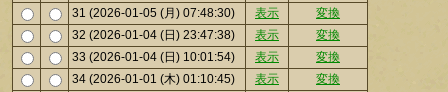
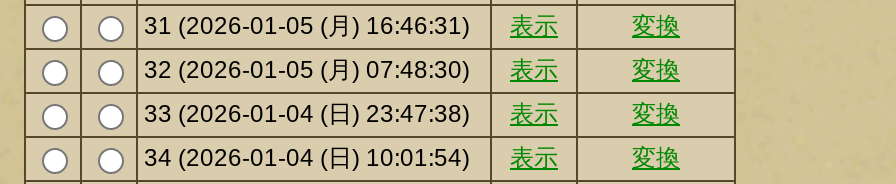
[72,6,279,20] 31 (2026-01-05 (月) 07:48:30) 表示 -> [144,12,558,40] 31 (2026-01-05 (月) 16:46:31) 表示
[72,28,279,42] 32 (2026-01-04 (日) 23:47:38) 表示 -> [144,56,558,84] 32 (2026-01-05 (月) 07:48:30) 表示
[72,50,279,64] 33 (2026-01-04 (日) 10:01:54) 表示 -> [144,100,558,128] 33 (2026-01-04 (日) 23:47:38) 表示
[72,72,279,86] 34 (2026-01-01 (木) 01:10:45) 表示 -> [144,144,558,172] 34 (2026-01-04 (日) 10:01:54) 表示

